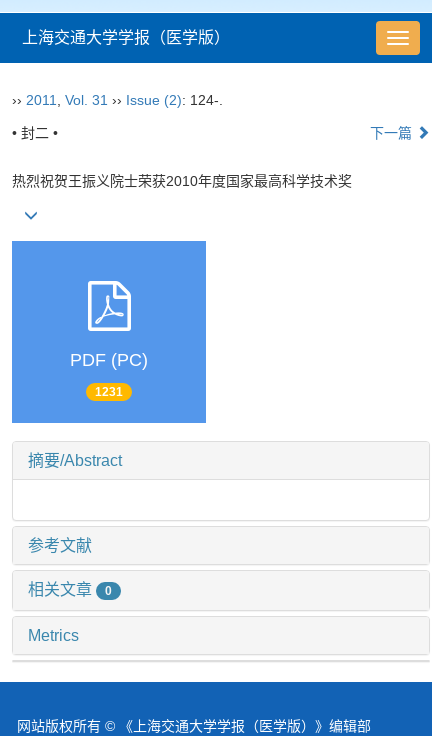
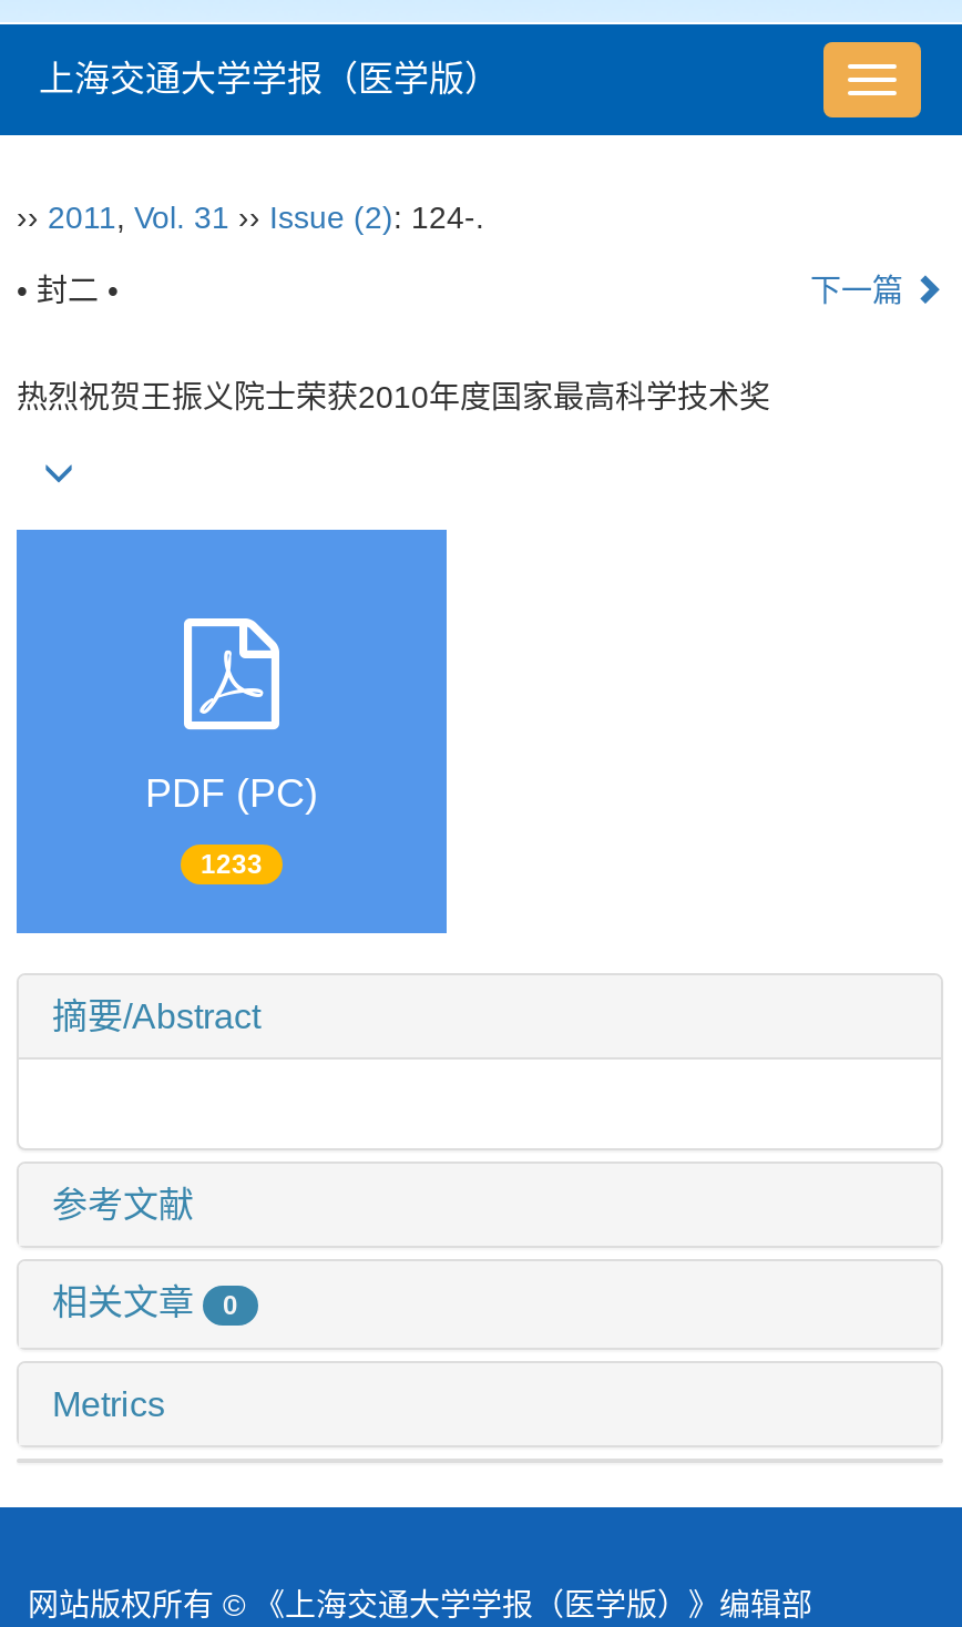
[95,385,123,399] 1231 -> [201,850,263,881] 1233

